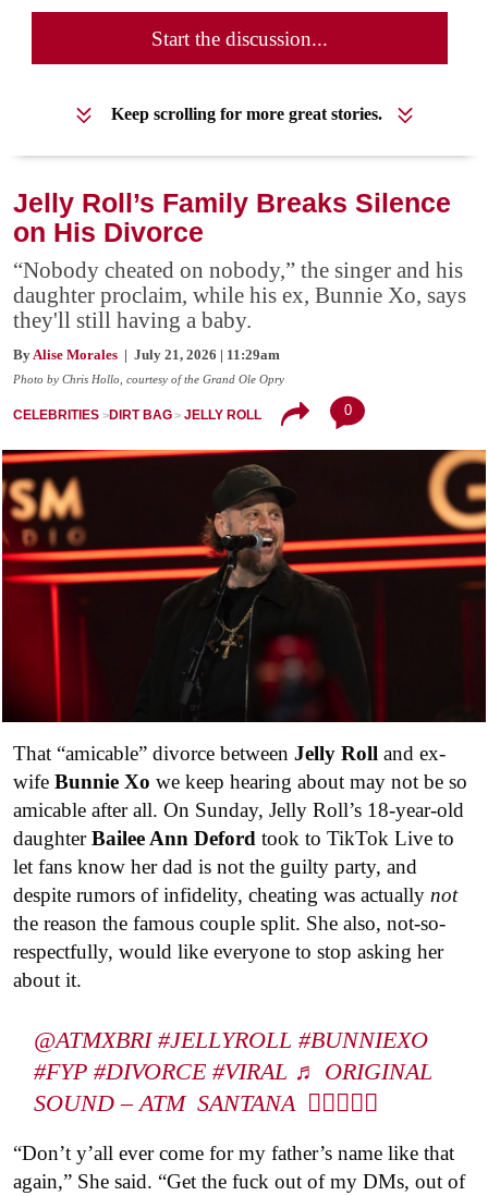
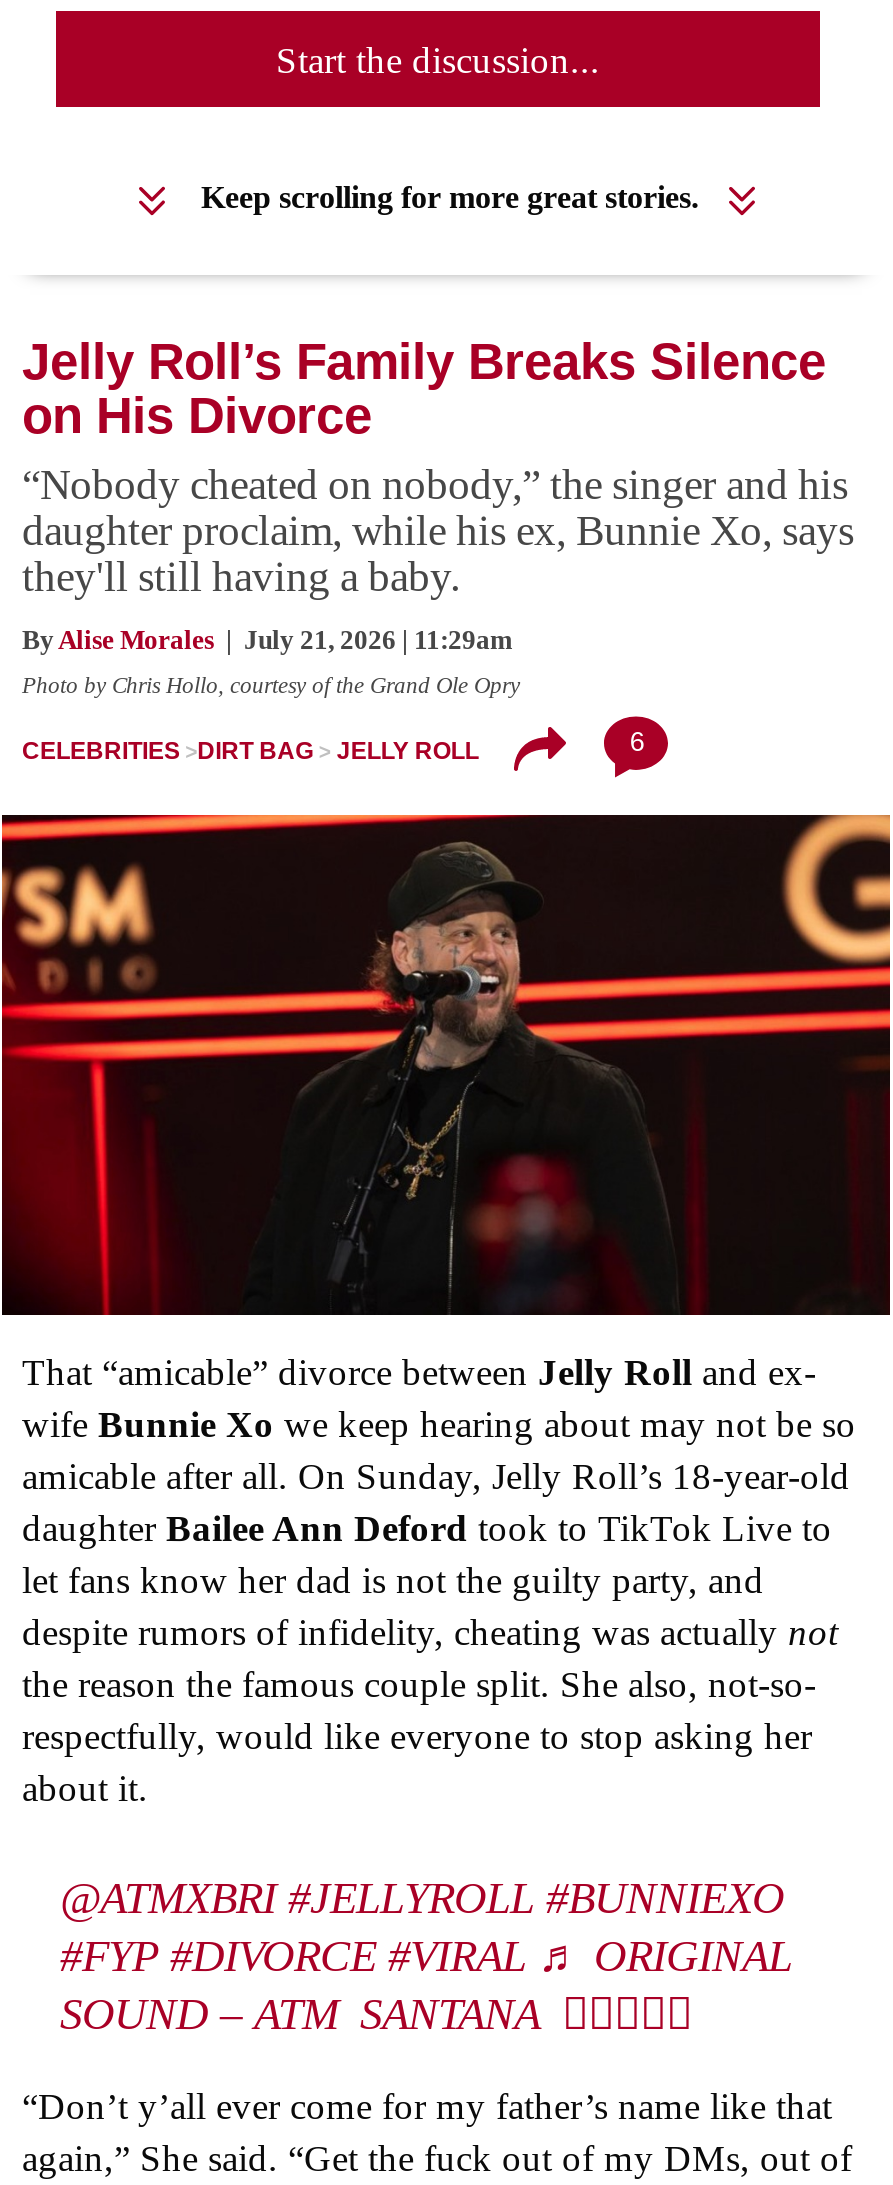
[344,402,352,418] 0 -> [630,727,644,757] 6

